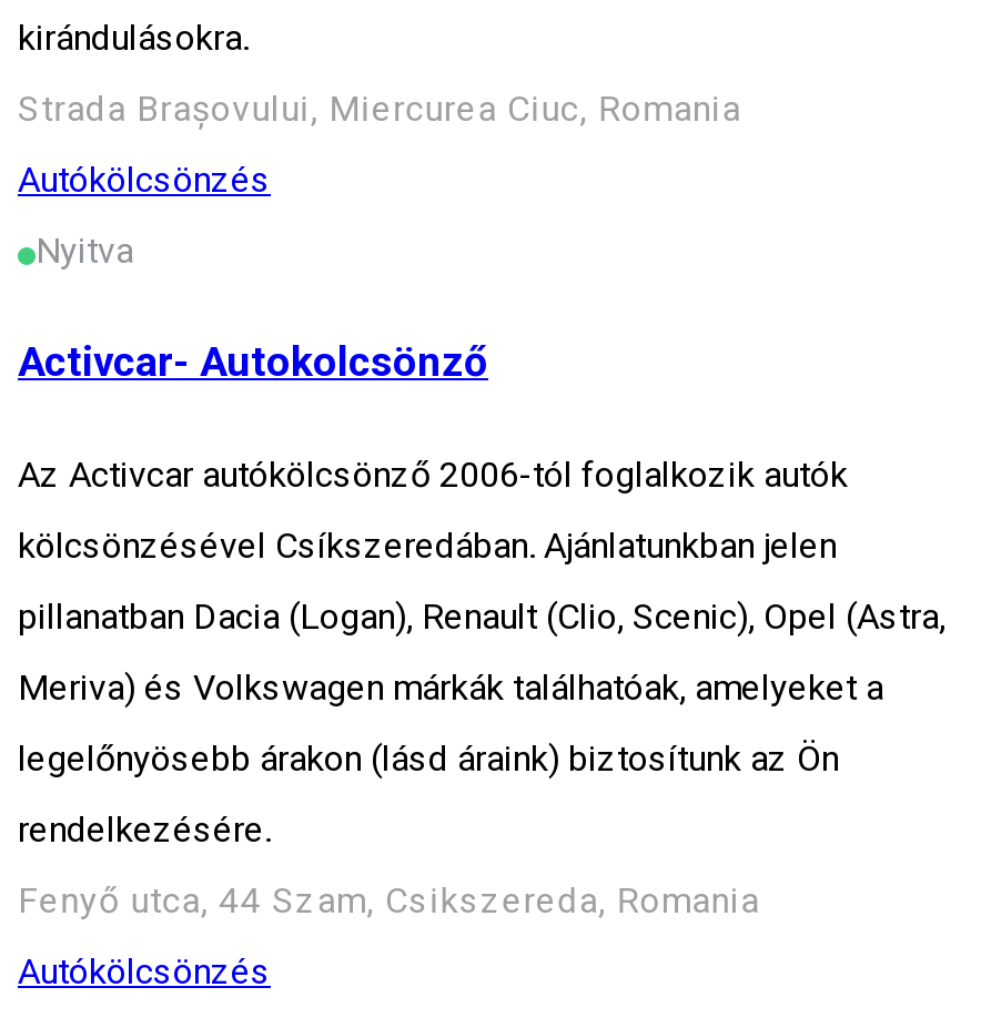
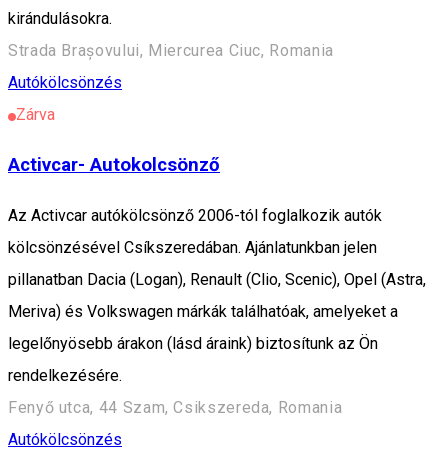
[36,229,133,271] Nyitva -> [16,105,55,124] Zárva

